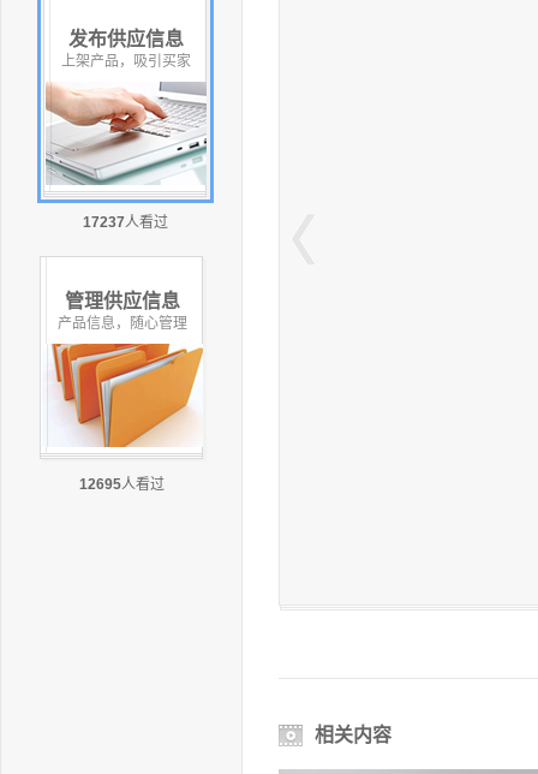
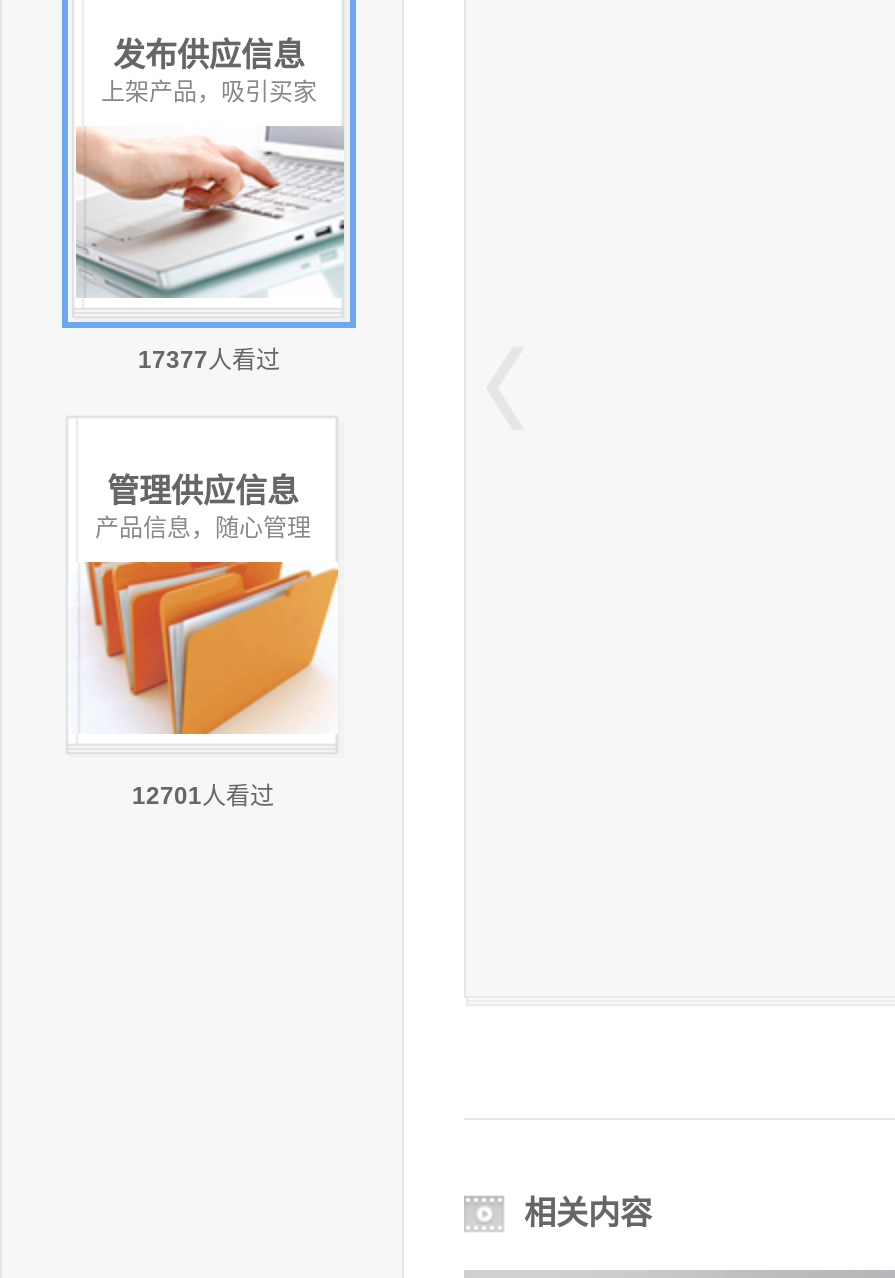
[83,214,168,231] 17237人看过 -> [138,346,280,374] 17377人看过
[79,476,165,493] 12695人看过 -> [132,782,274,810] 12701人看过

